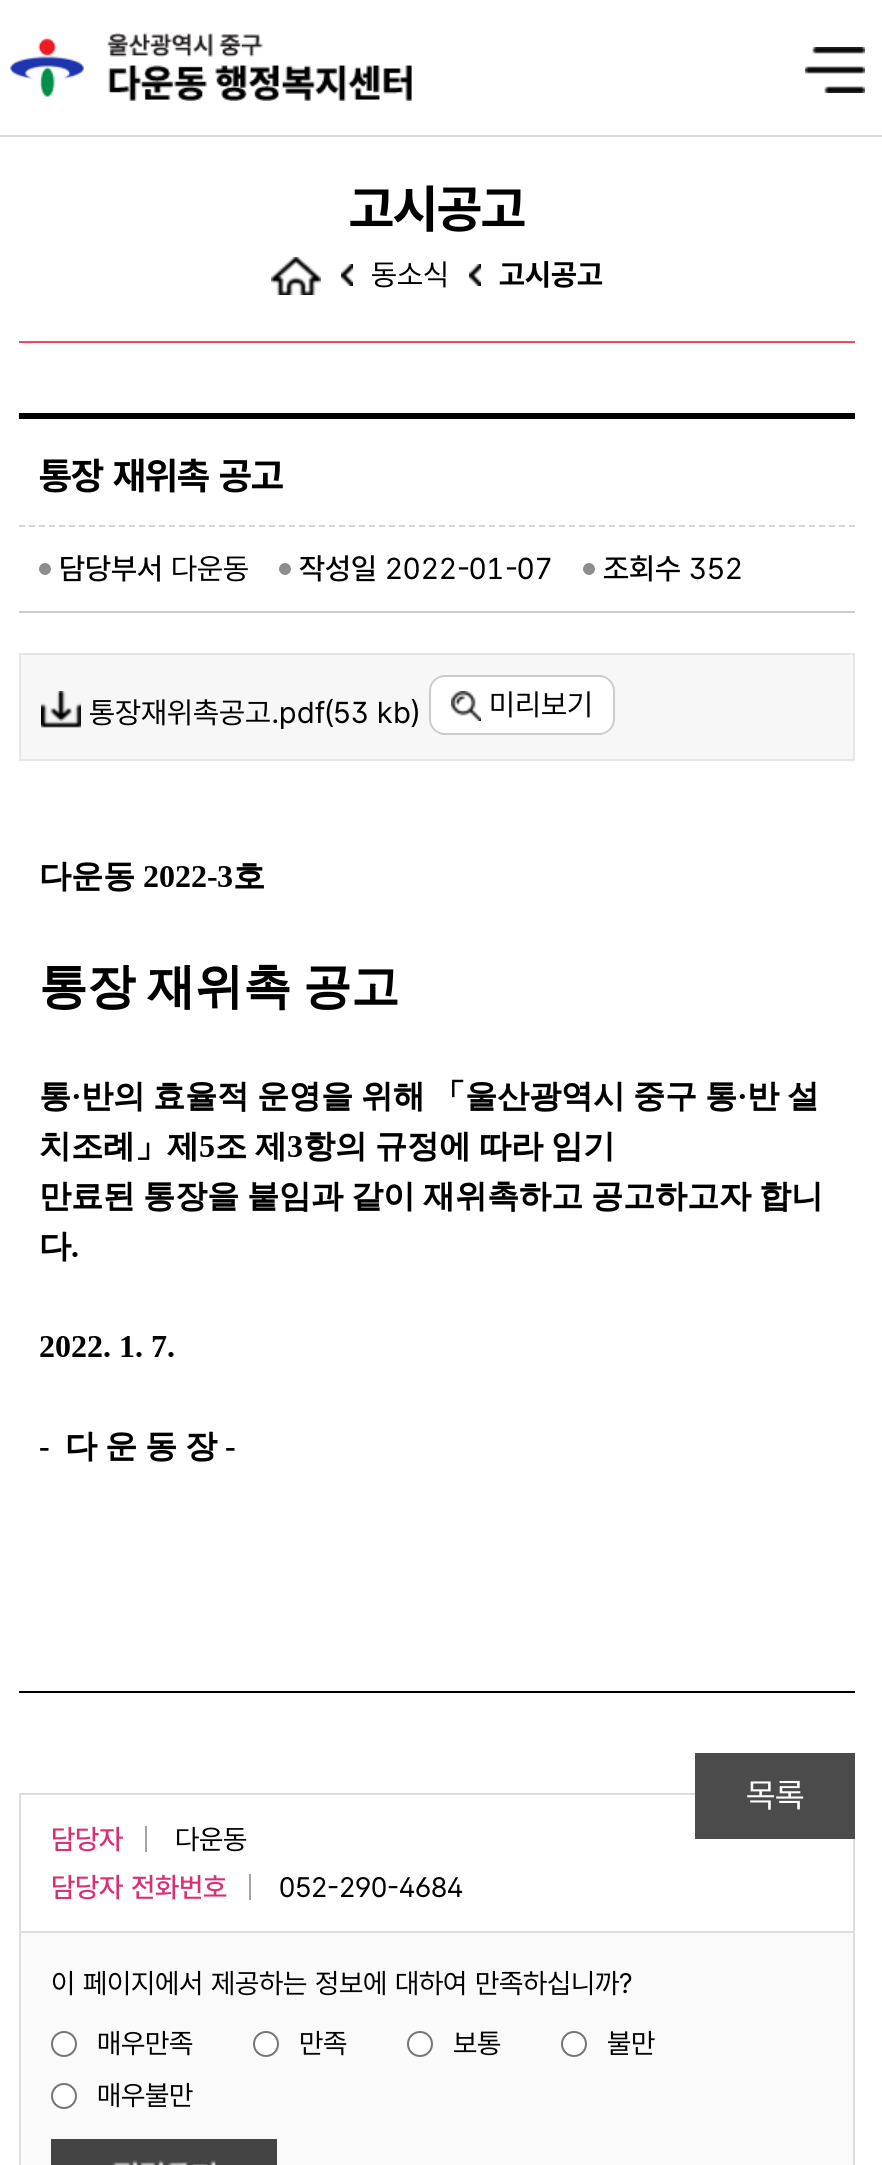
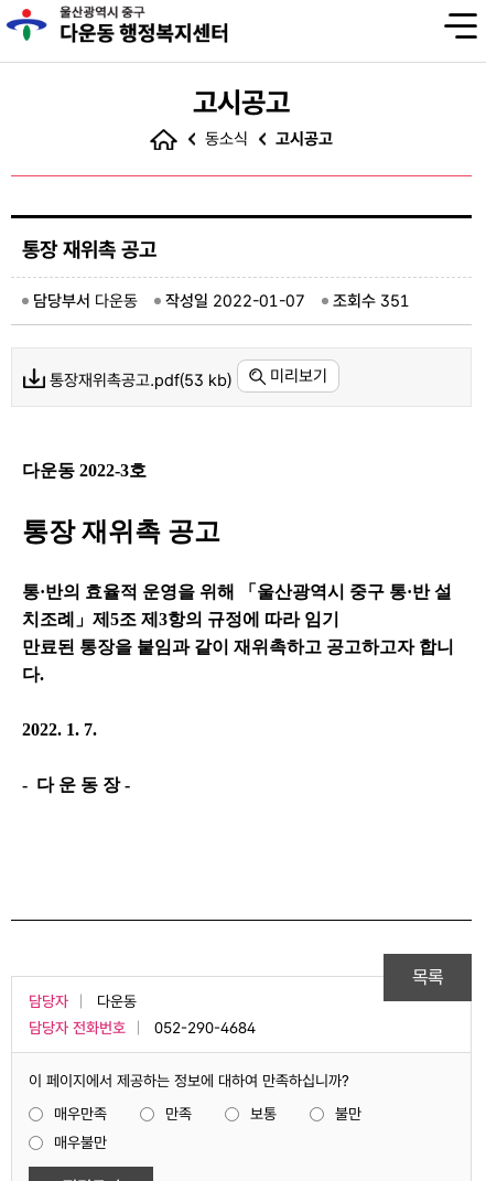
[59,550,743,586] 담당부서 다운동 작성일 2022-01-07 조회수 352 -> [33,291,410,310] 담당부서 다운동 작성일 2022-01-07 조회수 351

